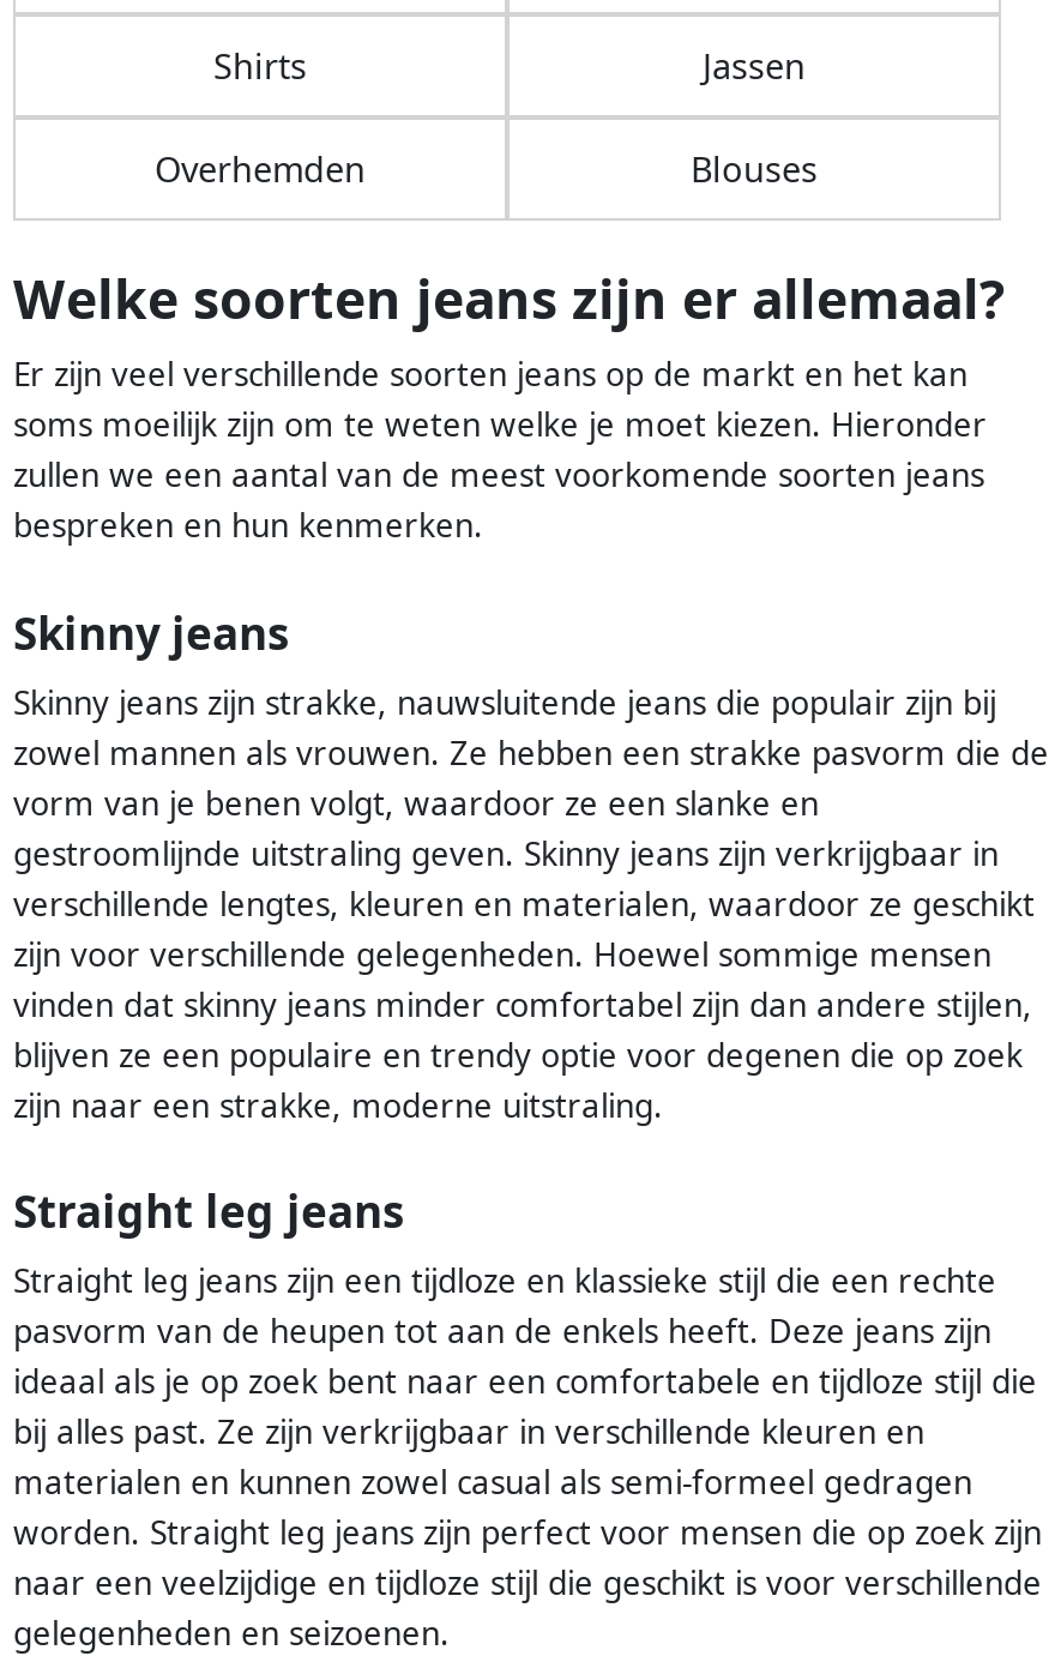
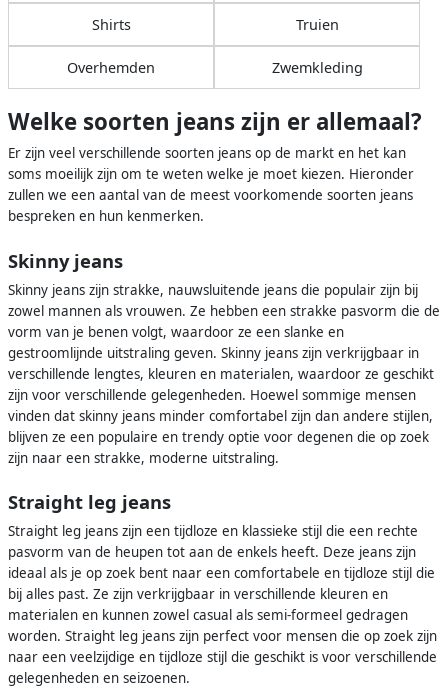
[703,44,806,90] Jassen -> [295,15,338,34] Truien
[691,147,818,193] Blouses -> [271,58,362,77] Zwemkleding

